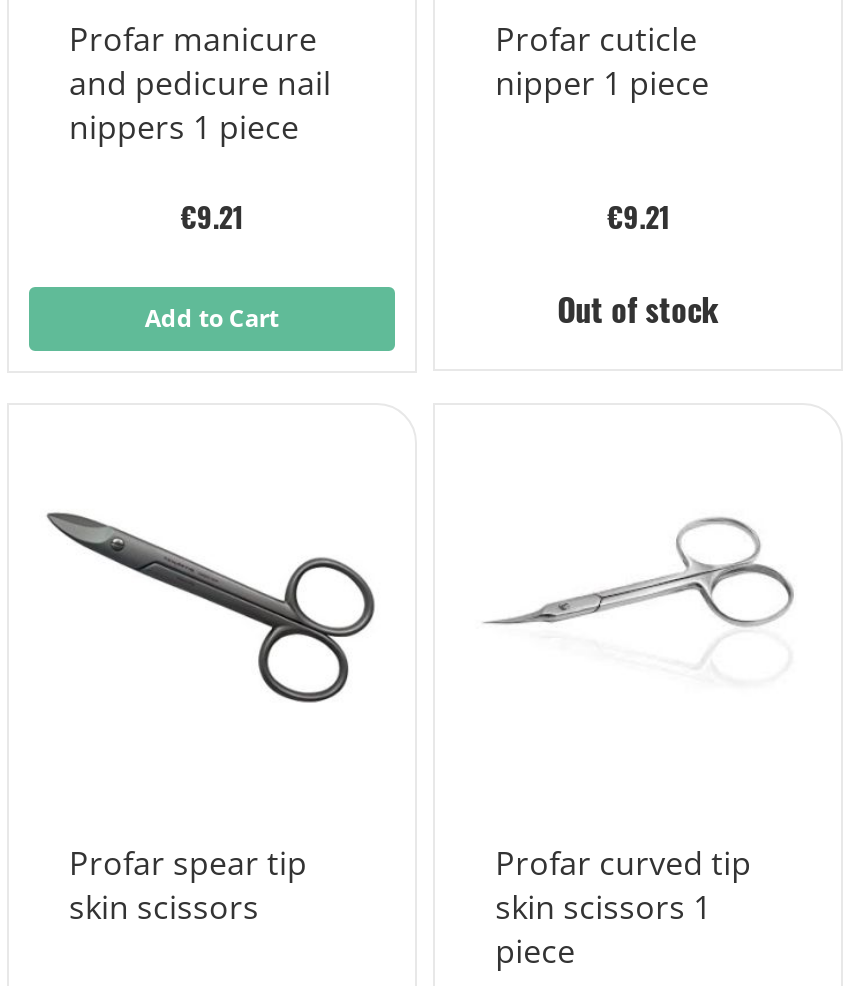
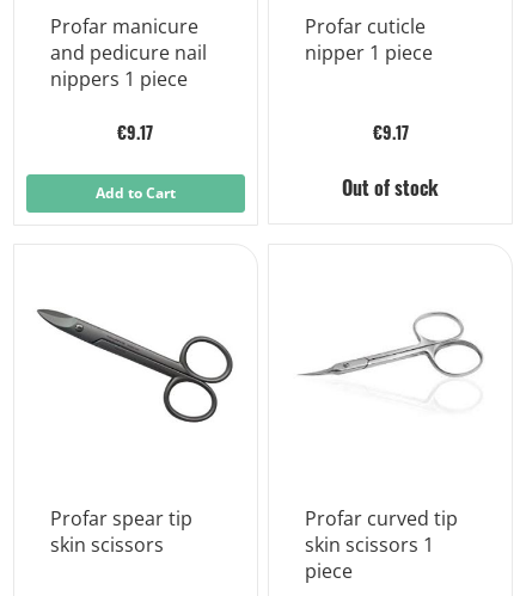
[181,195,243,237] €9.21 -> [118,120,153,145] €9.17
[607,195,669,237] €9.21 -> [372,120,408,145] €9.17

